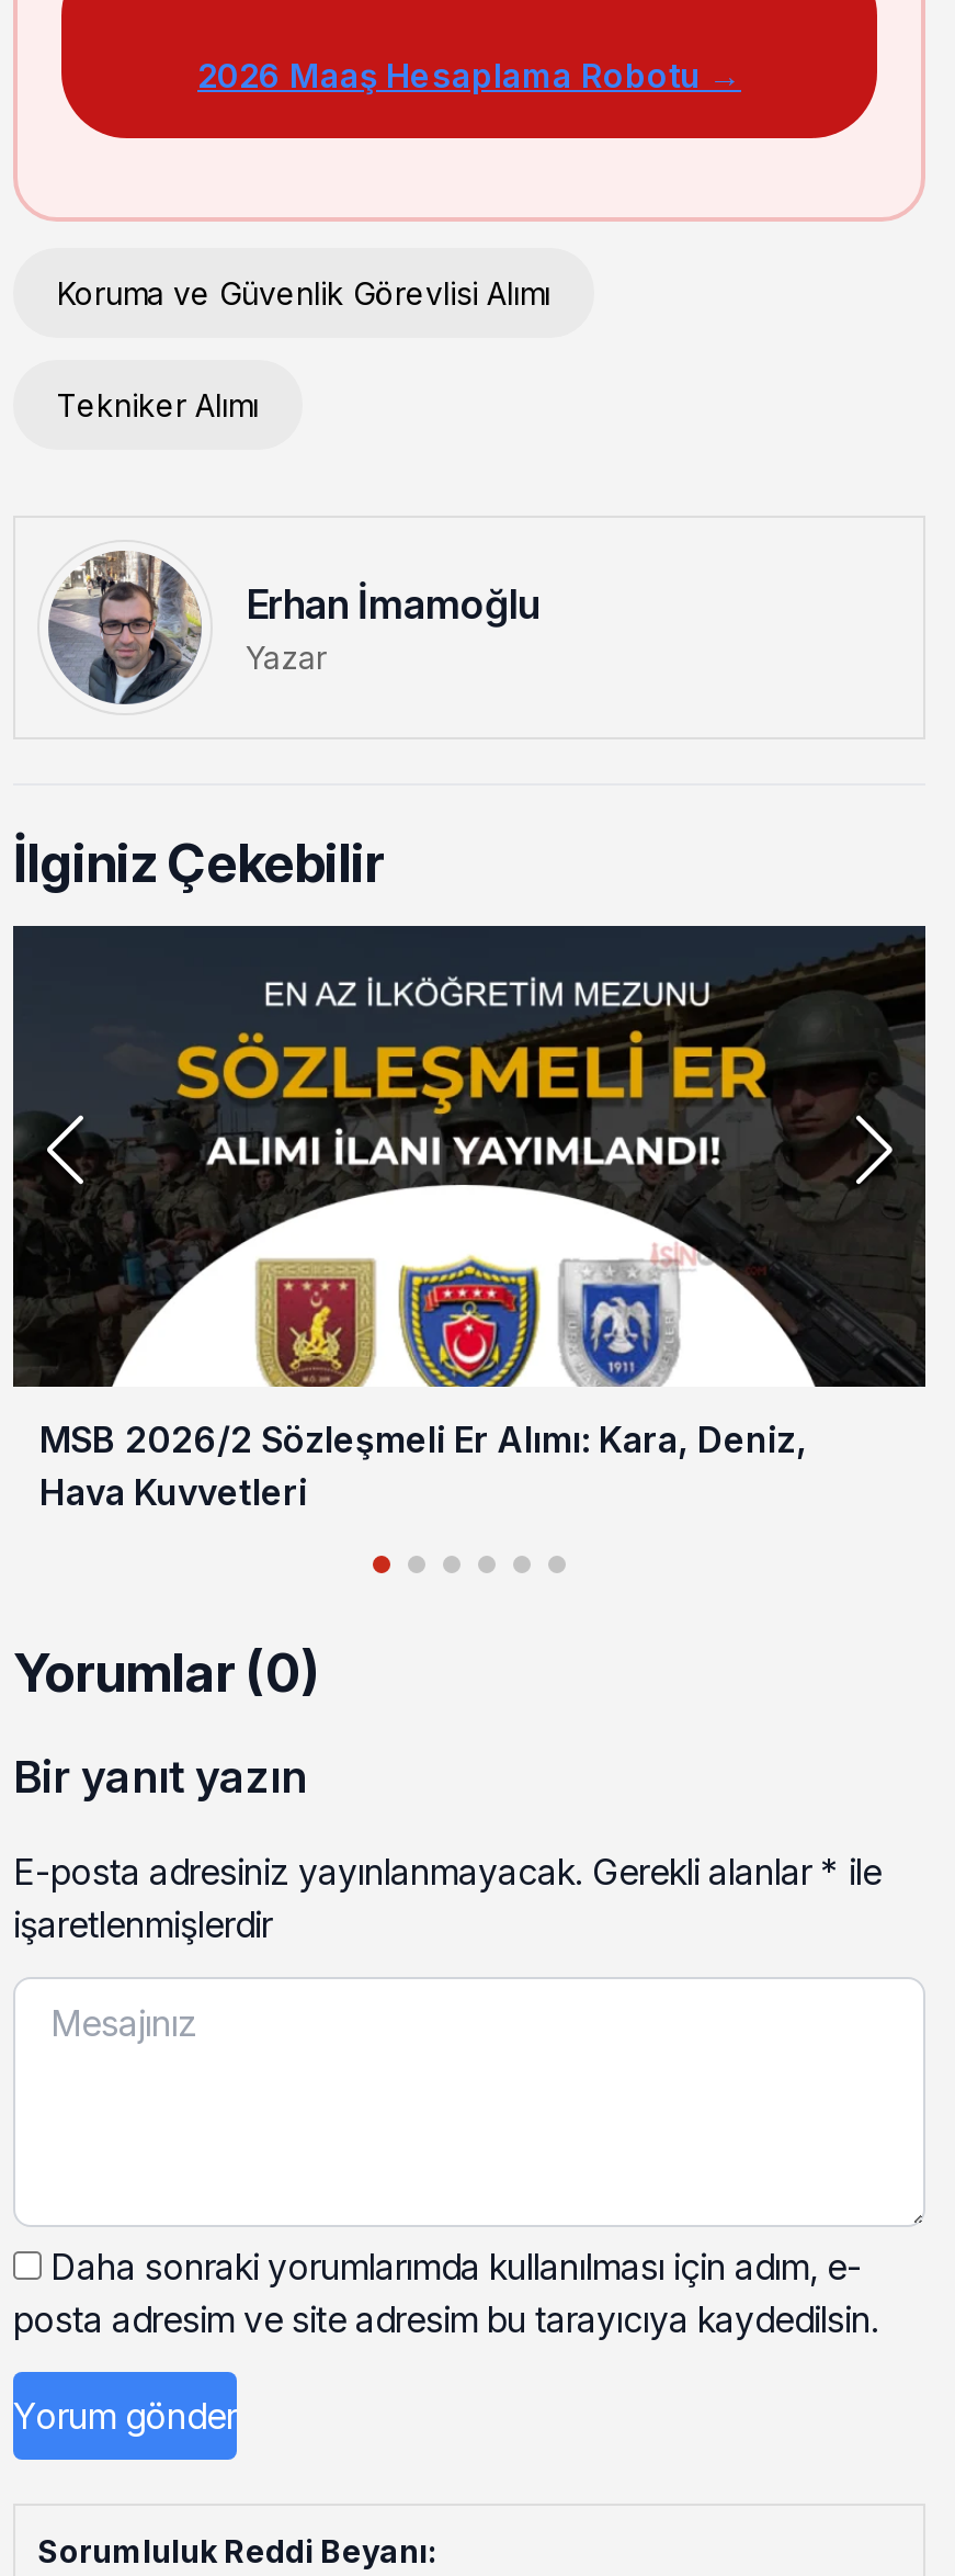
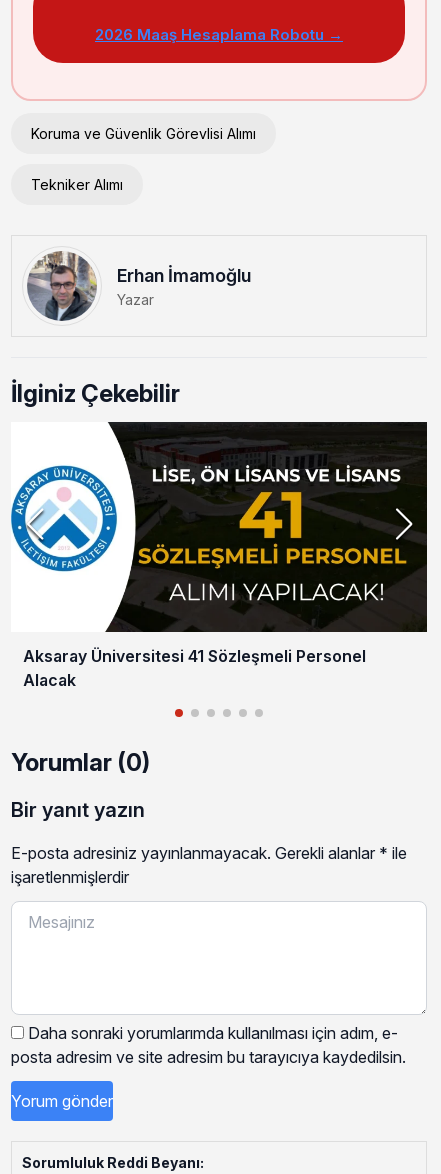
[11,924,925,1515] [image] | MSB 2026/2 Sözleşmeli Er Alımı: Kara, Deniz, | Hava Kuvvetleri -> [10,422,426,690] [image] | Aksaray Üniversitesi 41 Sözleşmeli Personel | Alacak

